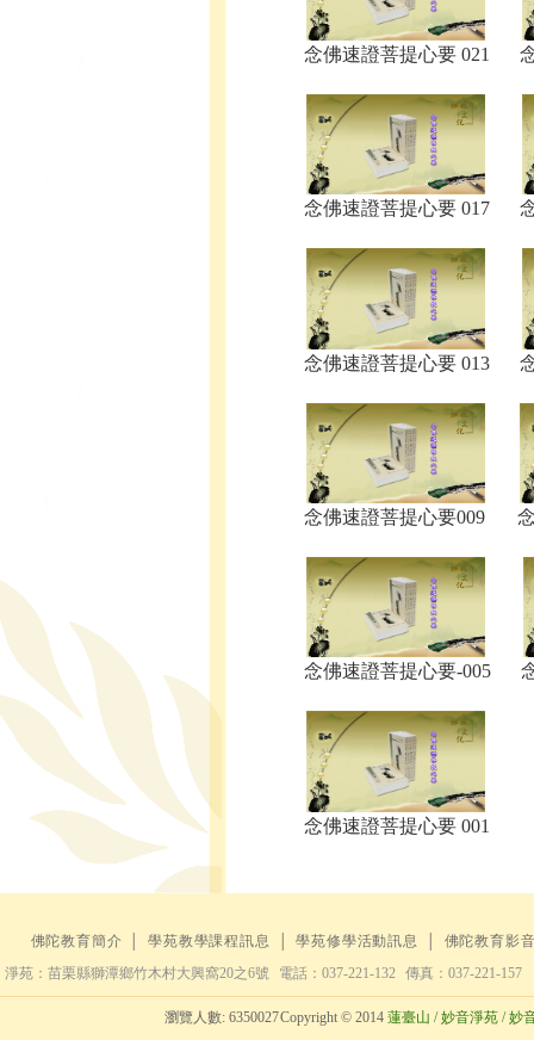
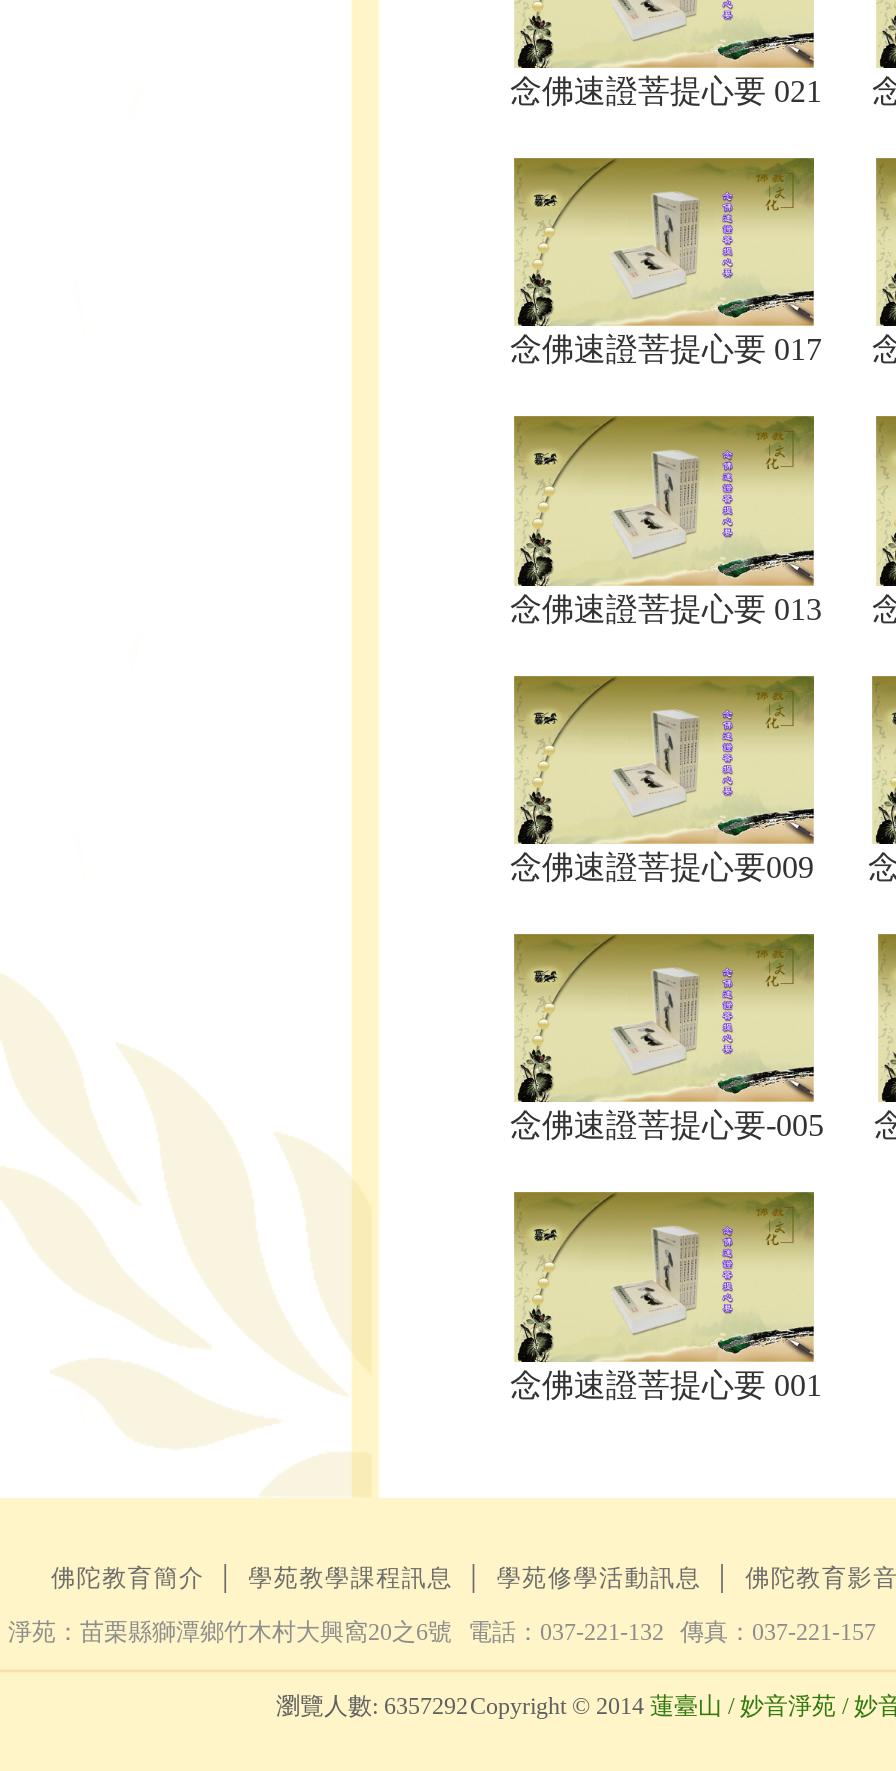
[164,1009,279,1025] 瀏覽人數: 6350027 -> [276,1692,468,1720] 瀏覽人數: 6357292

